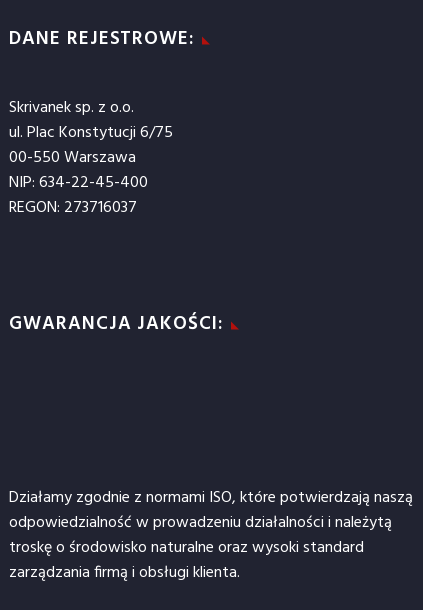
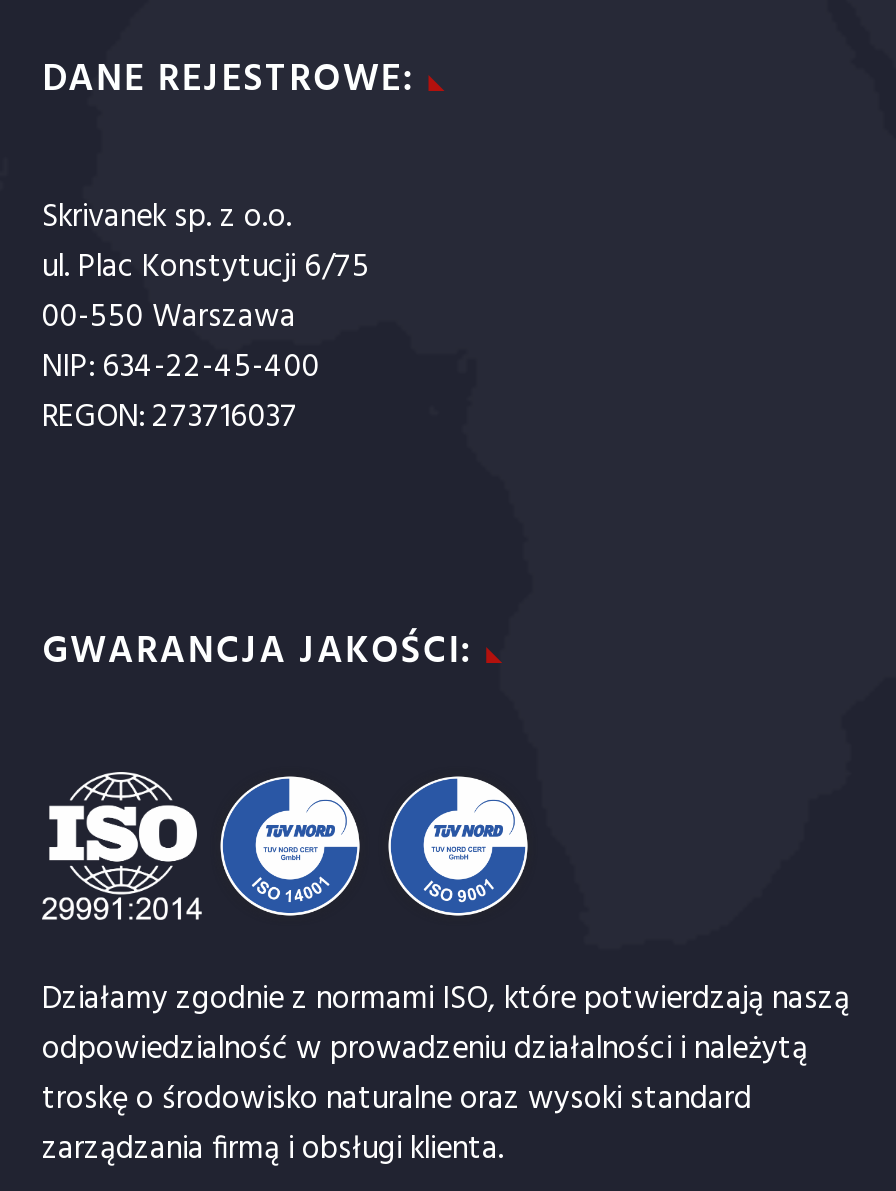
none -> [40,770,204,922] [image]
none -> [218,774,362,918] [image]
none -> [386,774,530,918] [image]

